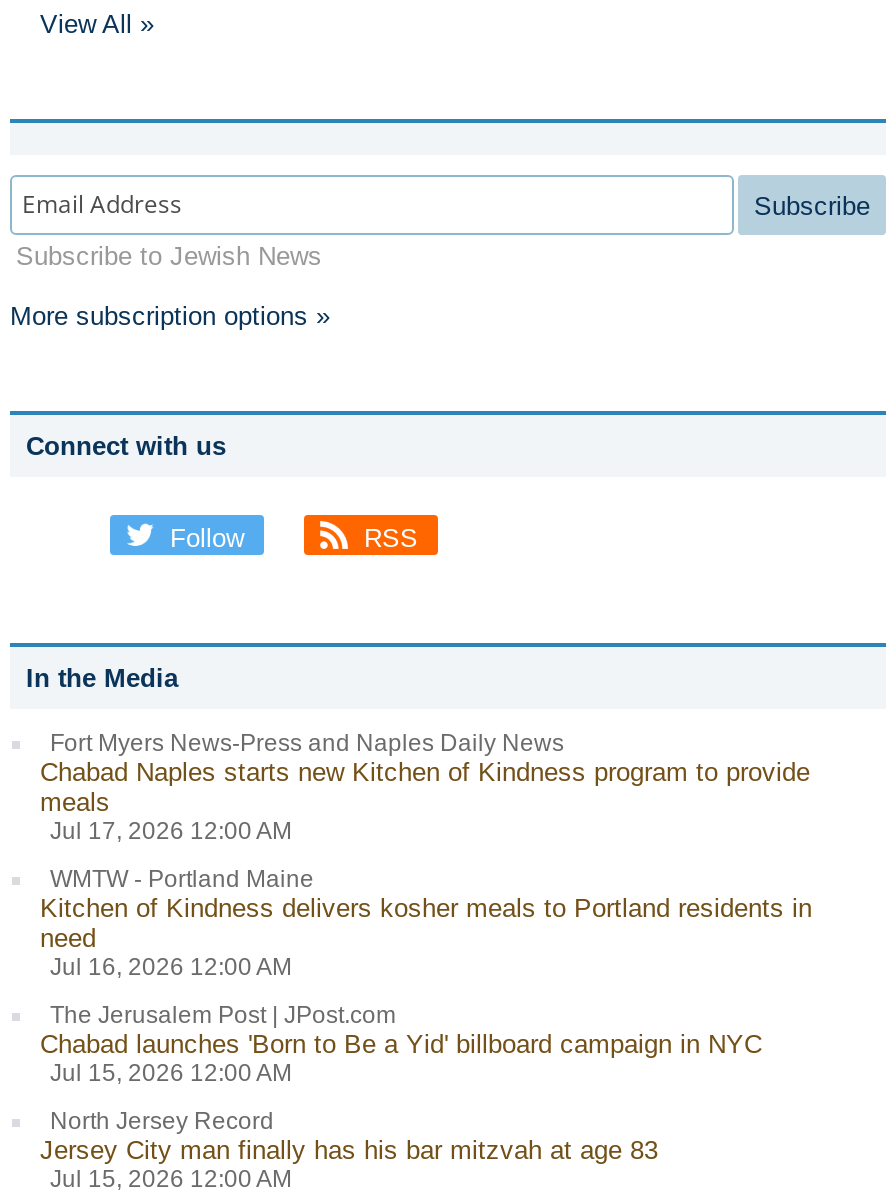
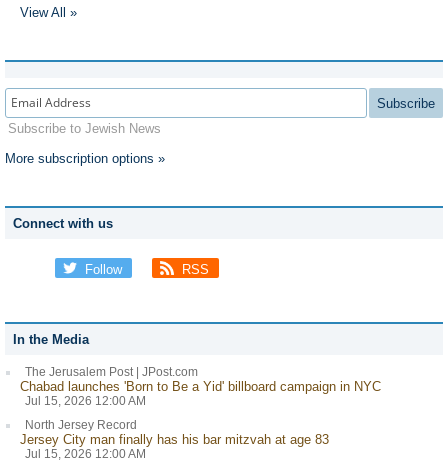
[40,729,812,981] Fort Myers News-Press and Naples Daily News | Chabad Naples starts new Kitchen of Kindness program to provide | meals | Jul 17, 2026 12:00 AM | WMTW - Portland Maine | Kitchen of Kindness delivers kosher meals to Portland residents in | need | Jul 16, 2026 12:00 AM -> none

